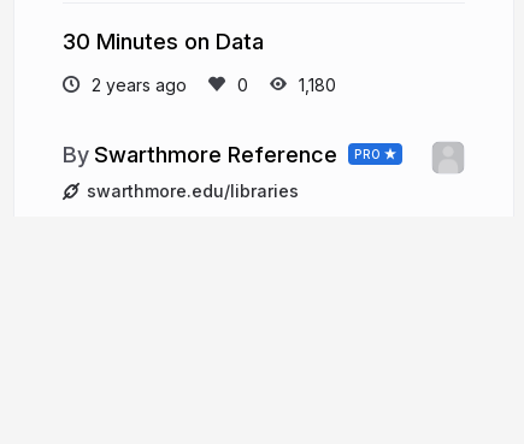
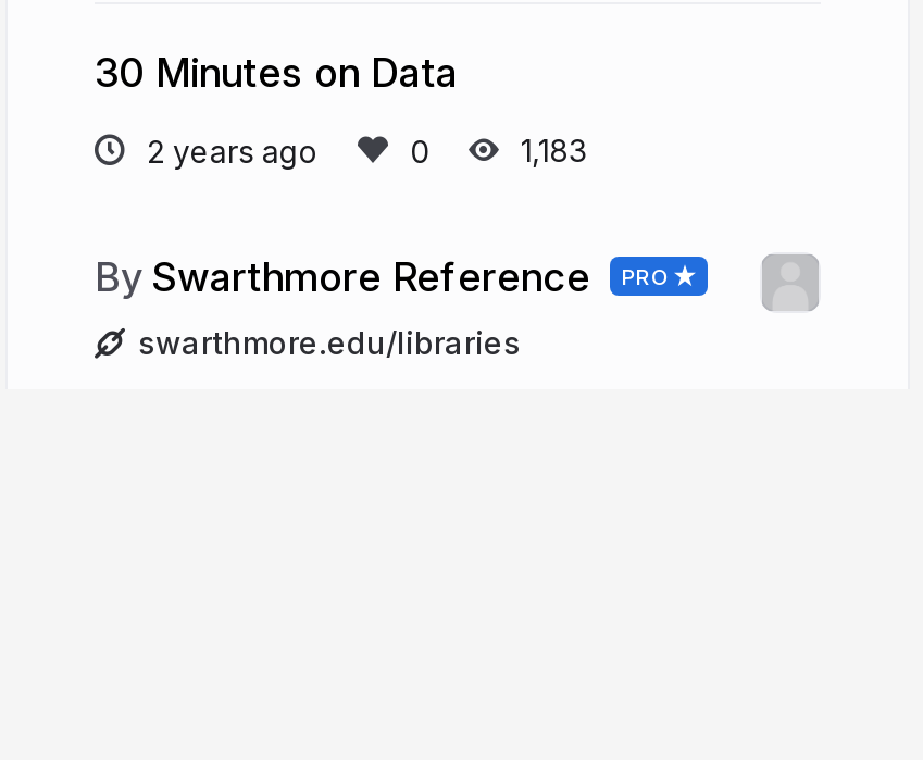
[299,74,336,95] 1,180 -> [521,132,586,169] 1,183

